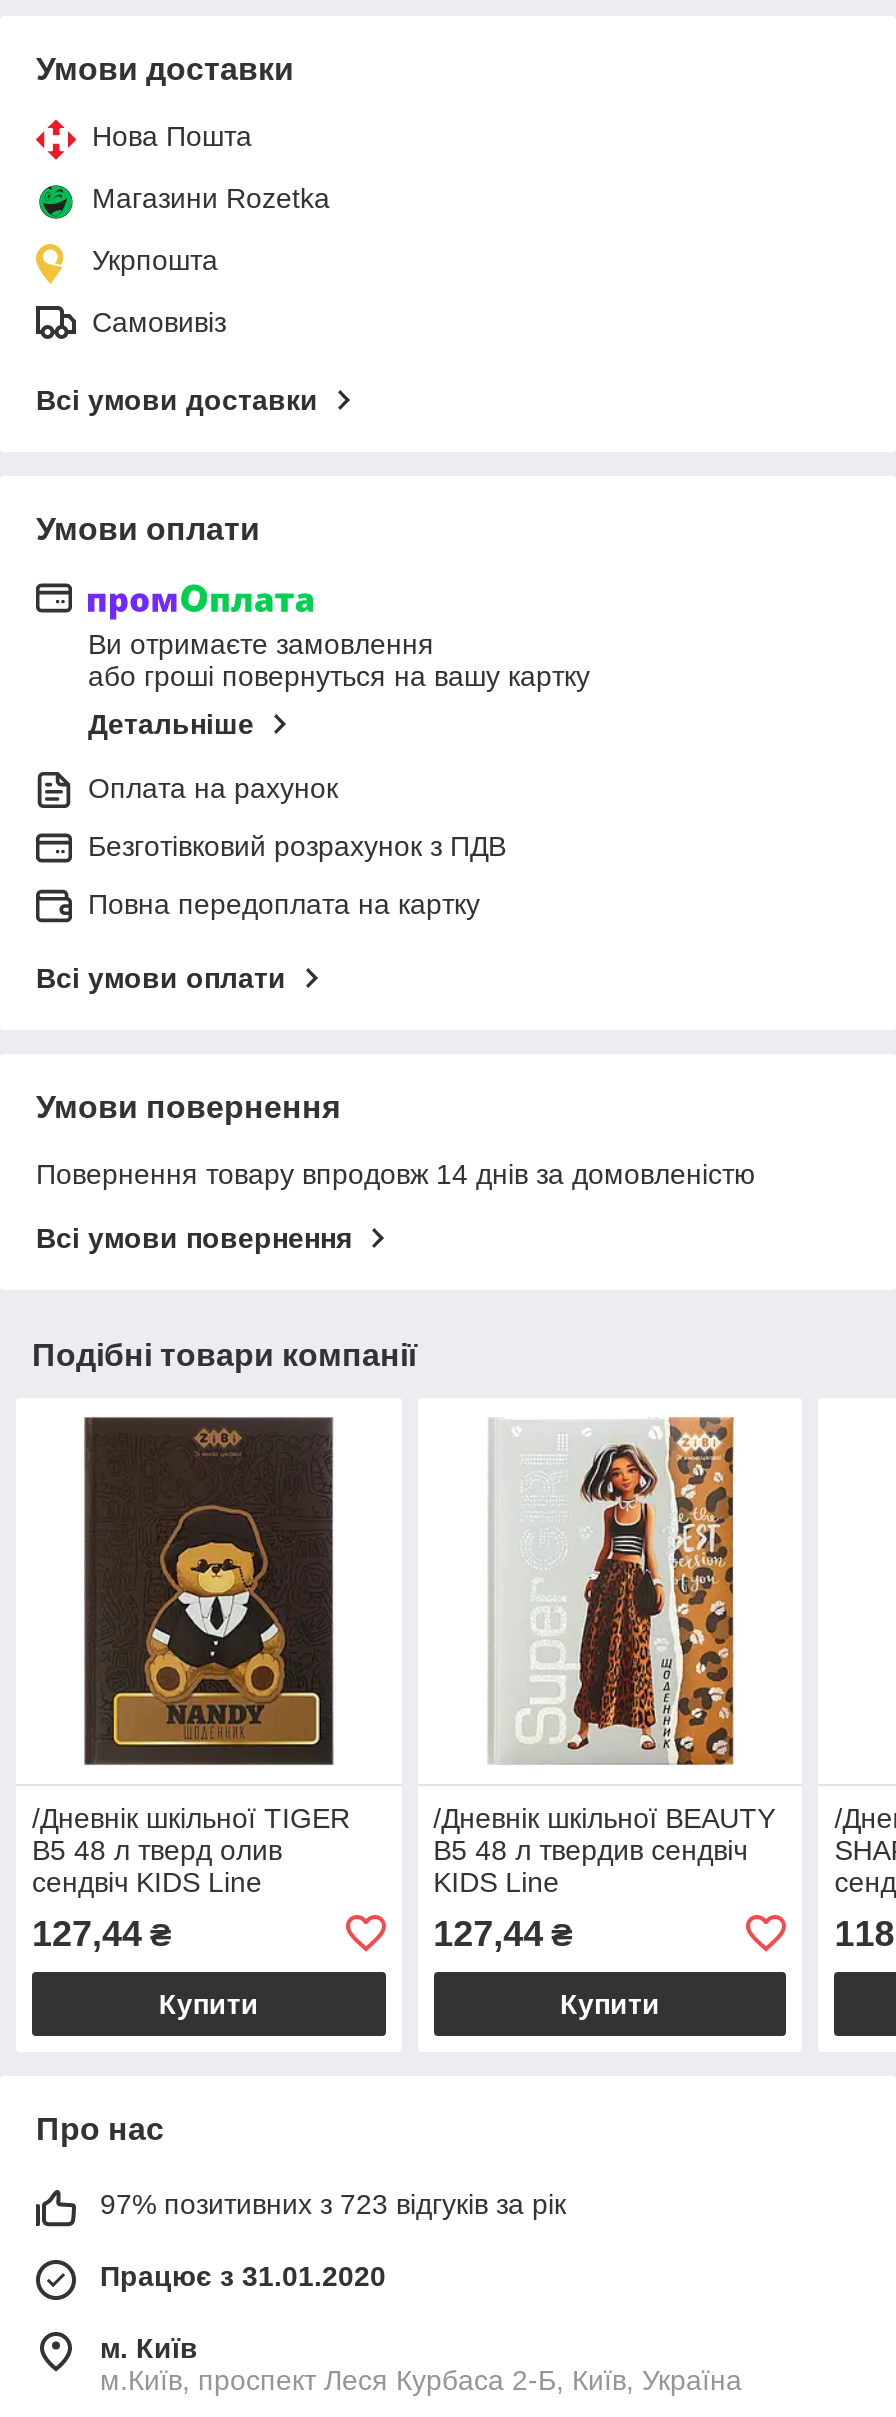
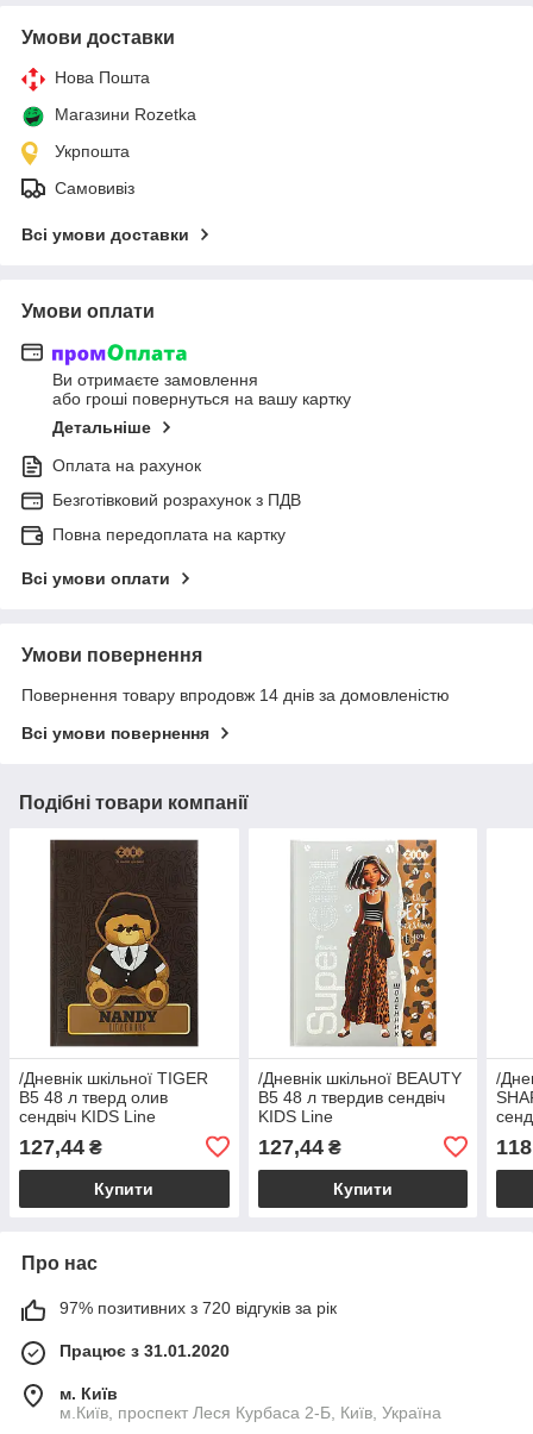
[100,2188,566,2220] 97% позитивних з 723 відгуків за рік -> [59,1298,337,1317] 97% позитивних з 720 відгуків за рік

